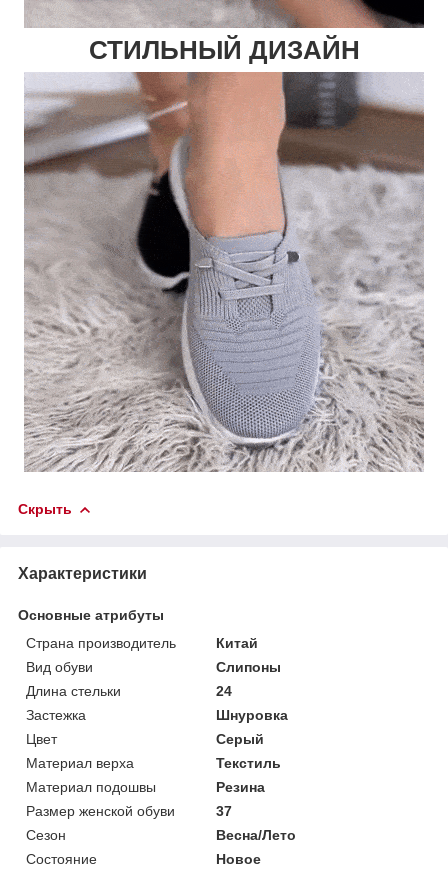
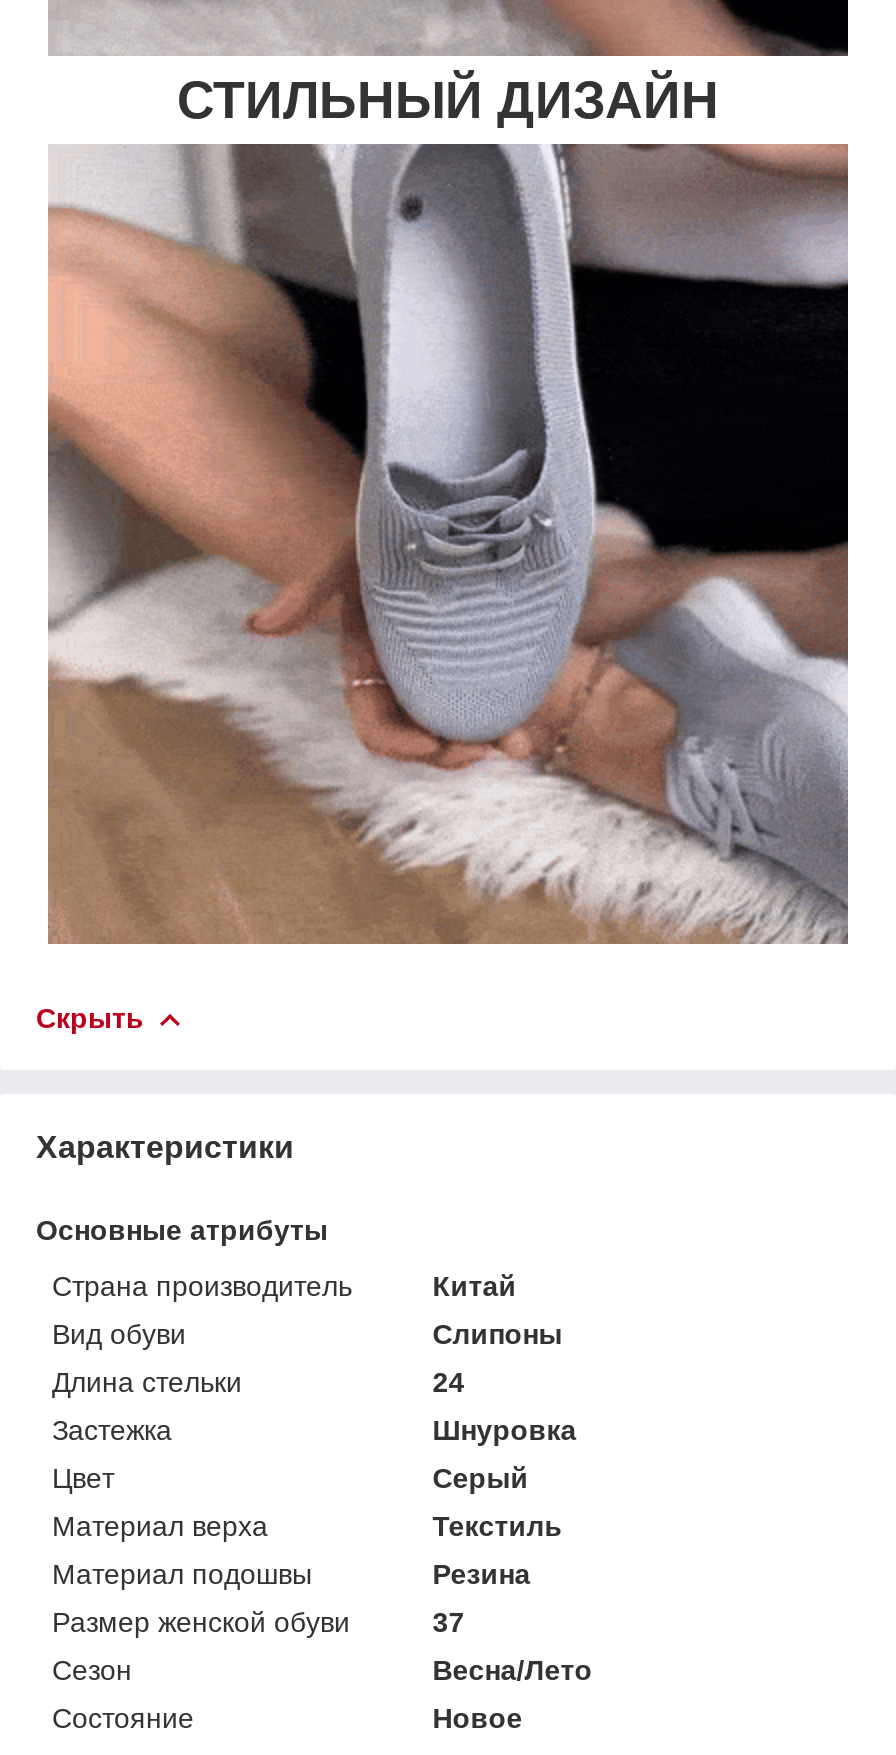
[23,71,425,472] [image] -> [48,142,850,944] [image]

